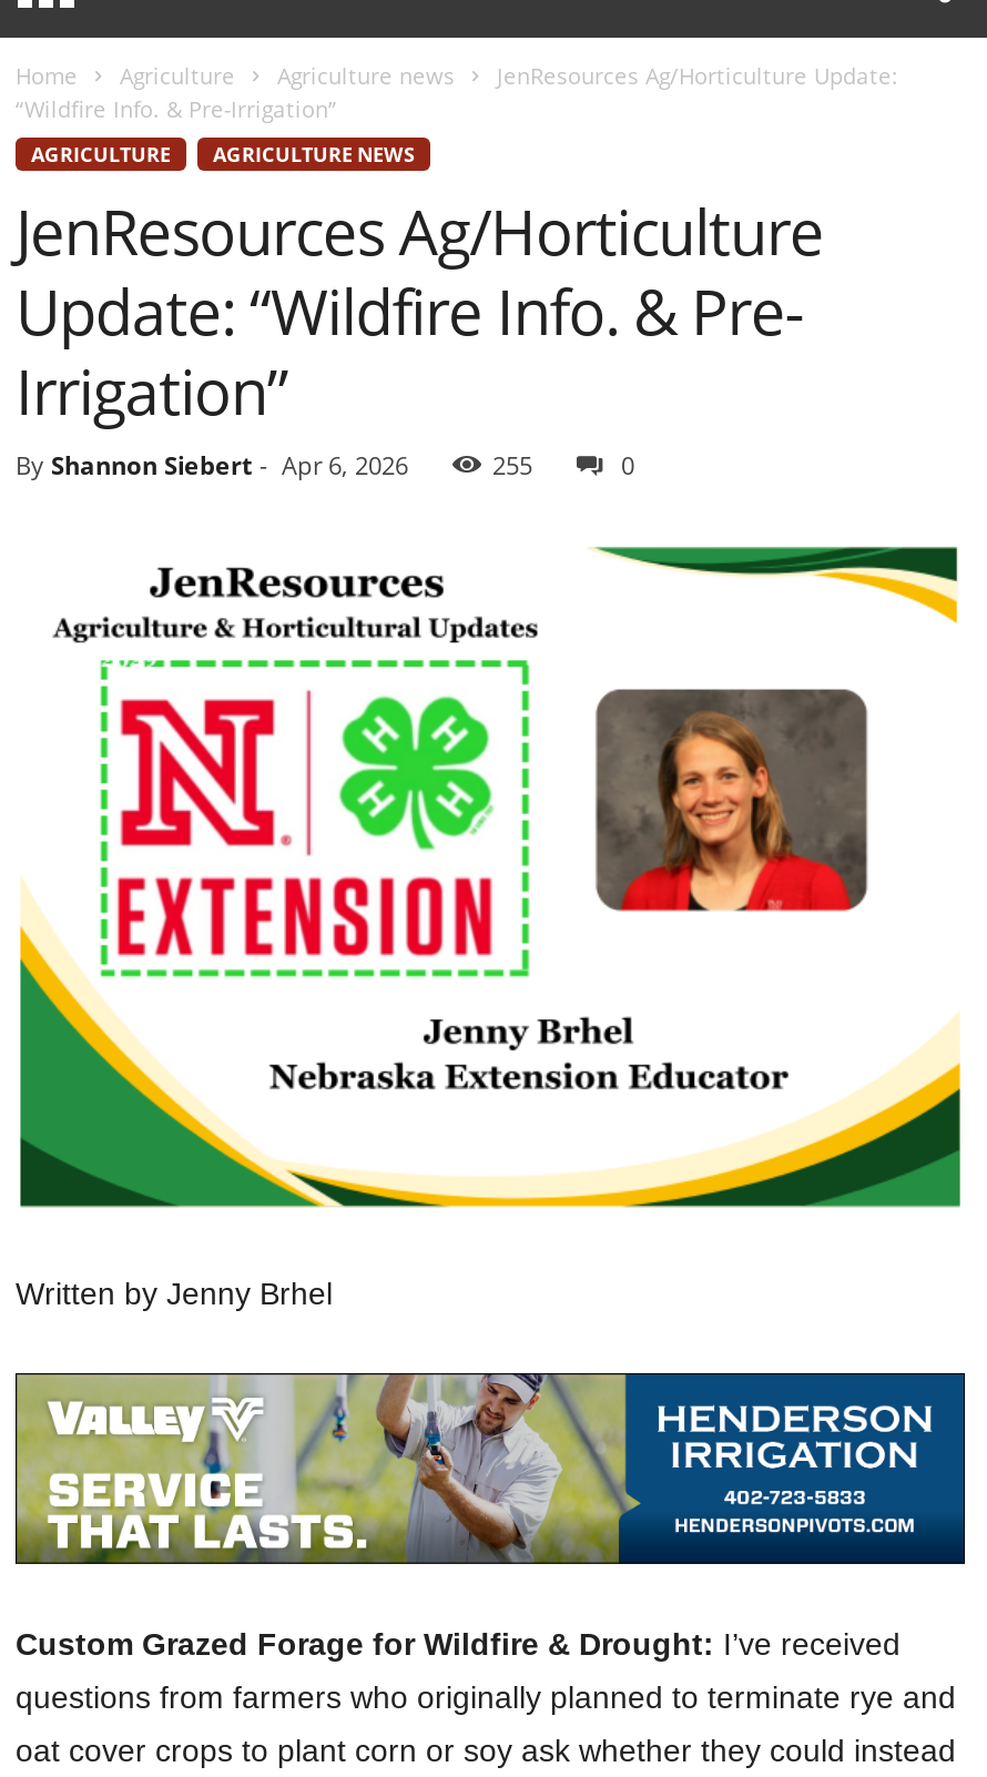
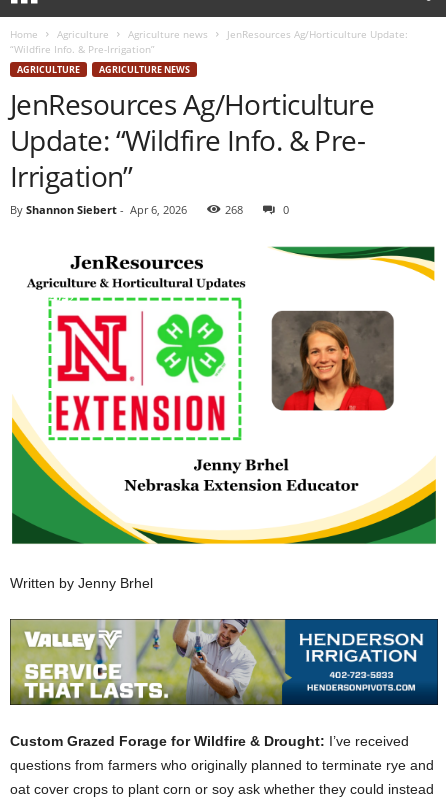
[492,448,532,481] 255 -> [225,202,243,217] 268

